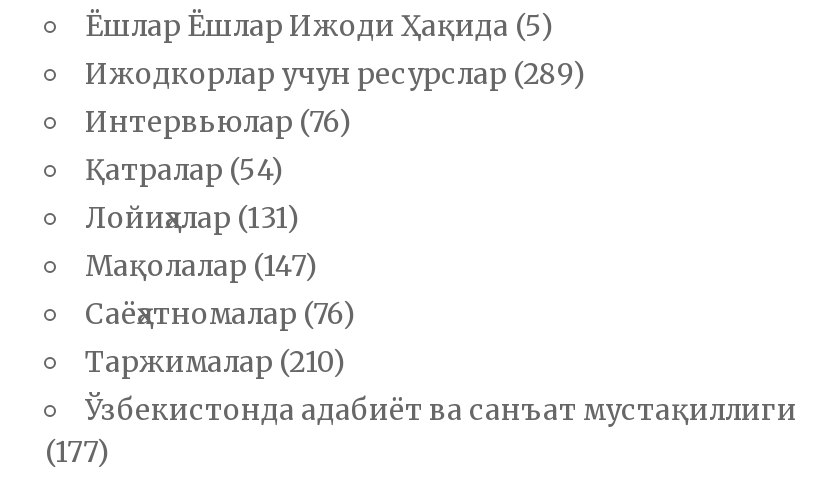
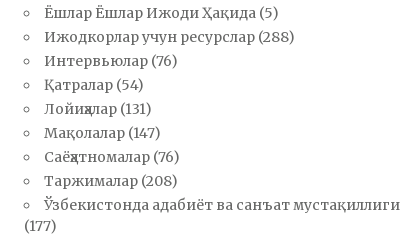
[85,56,587,92] Ижодкорлар учун ресурслар (289) -> [44,28,295,46] Ижодкорлар учун ресурслар (288)
[85,344,347,380] Таржималар (210) -> [44,172,178,190] Таржималар (208)

